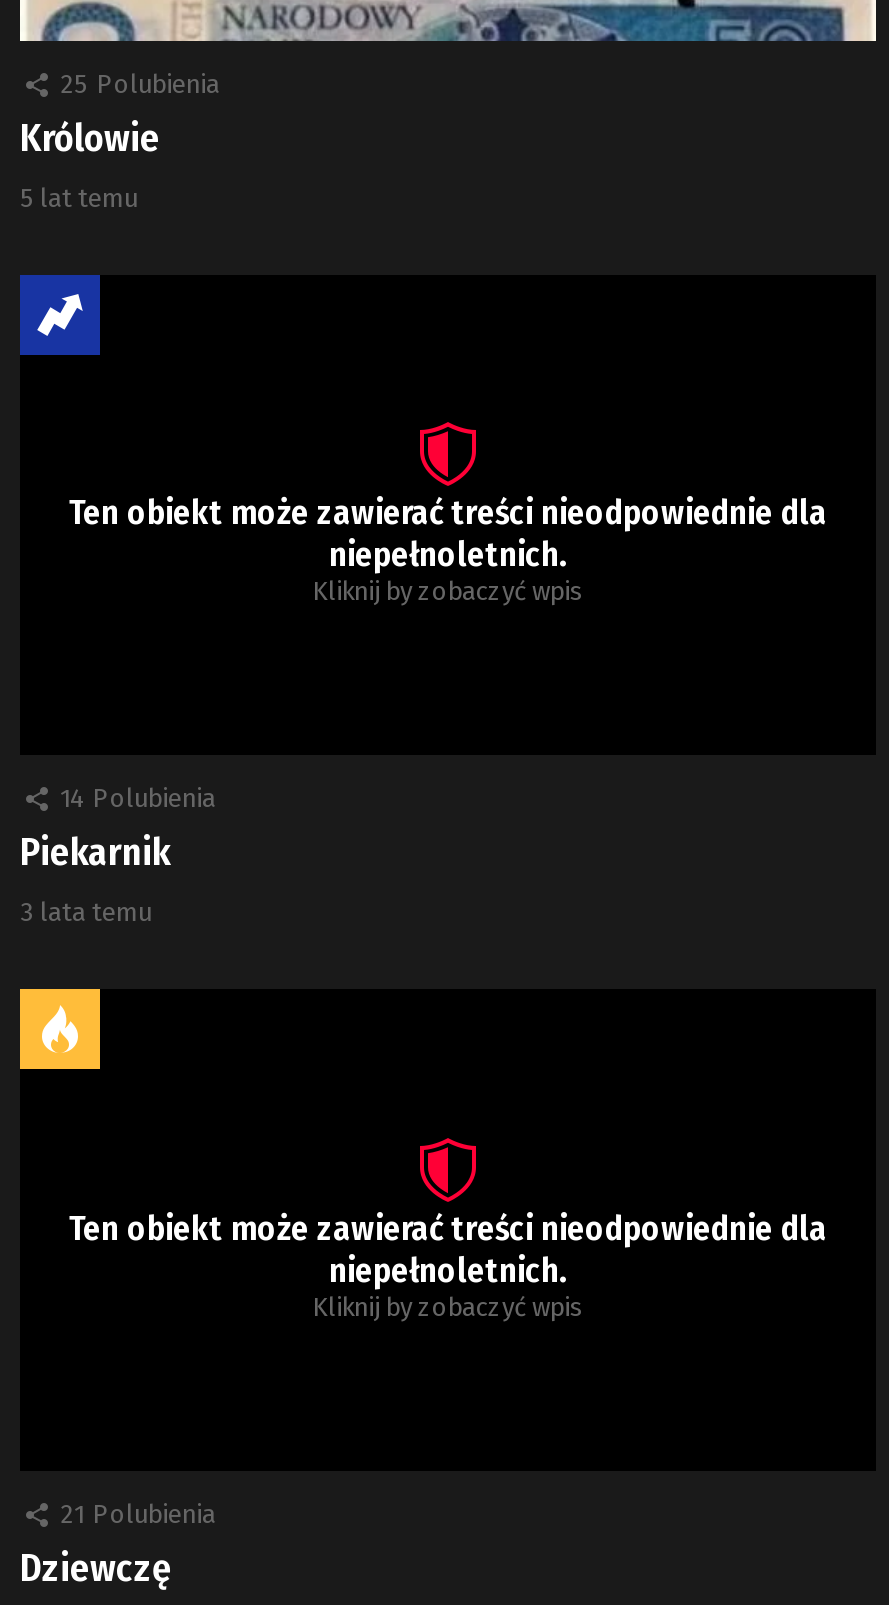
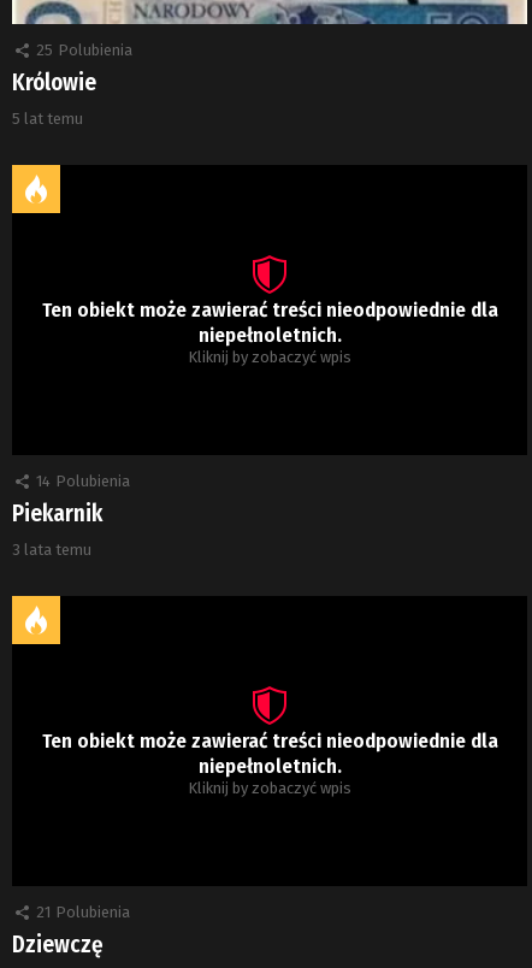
[18,274,102,358] [image] -> [11,164,61,214] [image]

